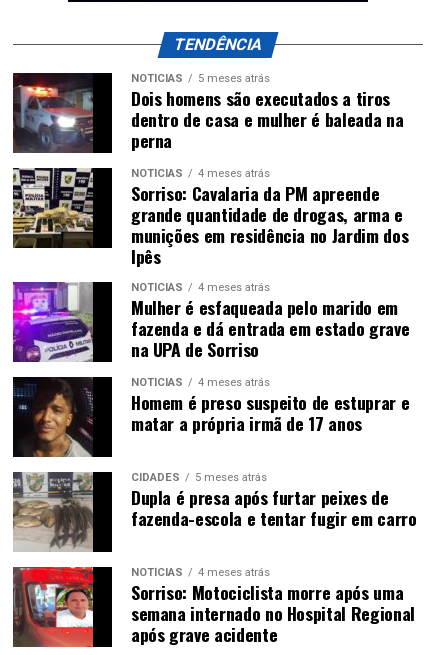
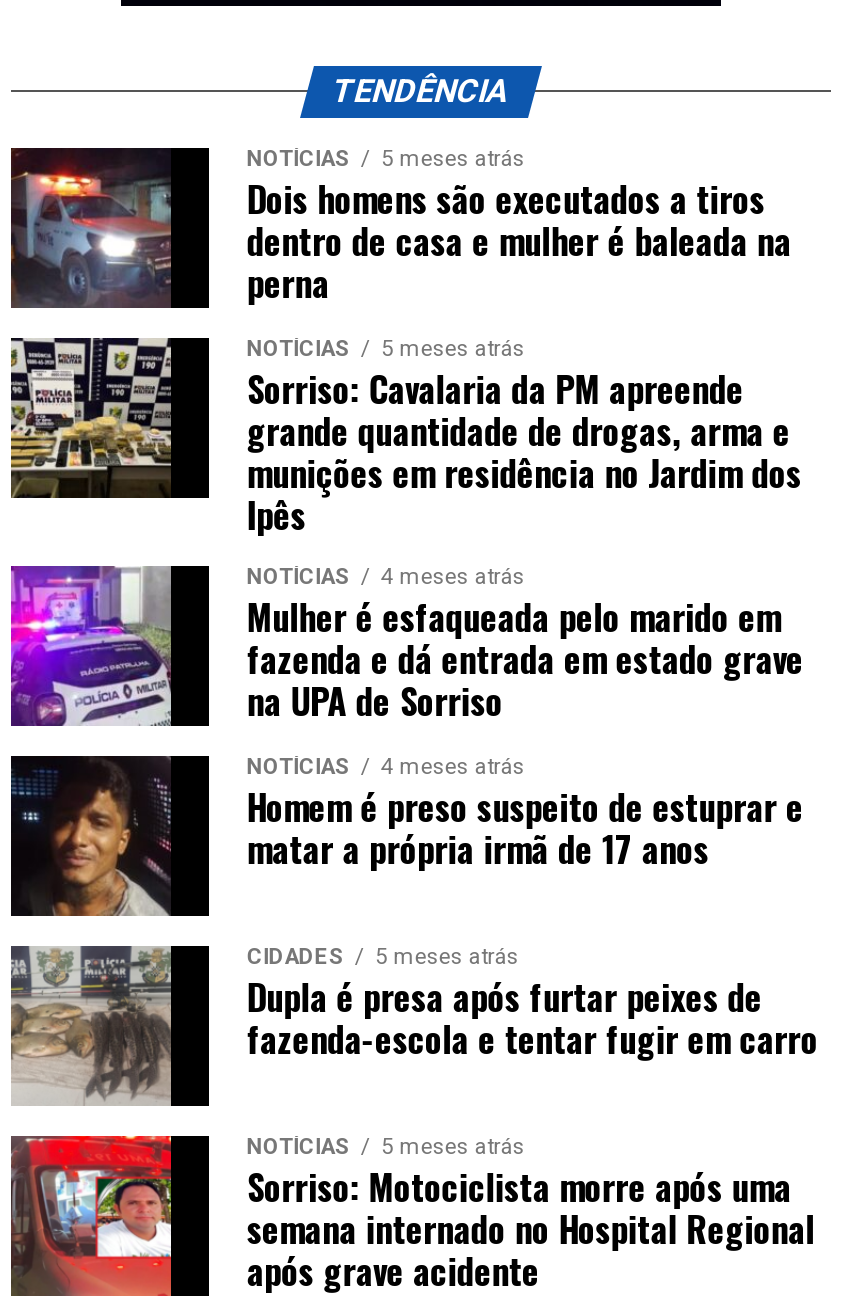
[131,167,270,180] NOTÍCIAS 4 meses atrás -> [247,335,525,361] NOTÍCIAS 5 meses atrás
[131,566,270,579] NOTÍCIAS 4 meses atrás -> [247,1133,525,1159] NOTÍCIAS 5 meses atrás

